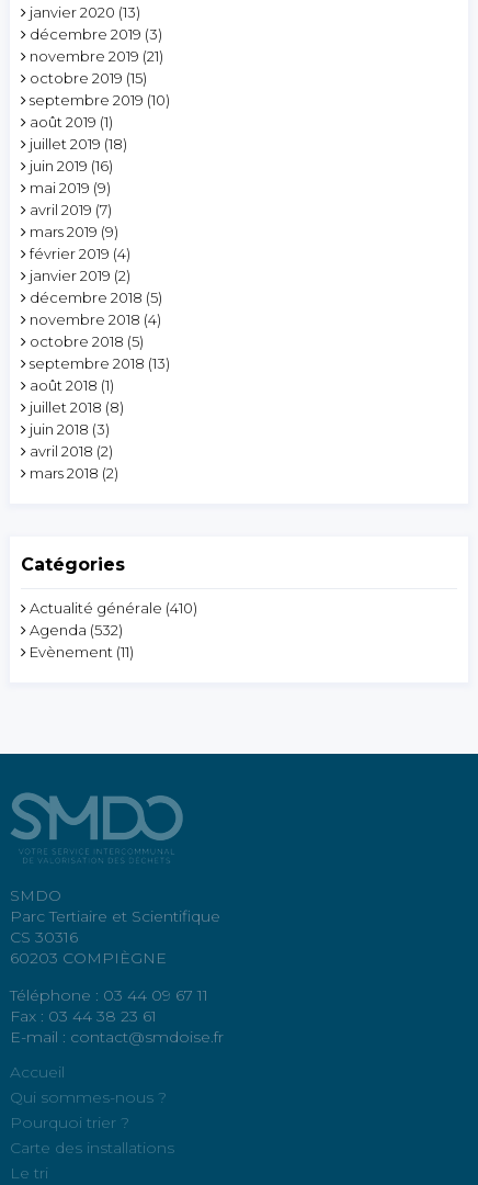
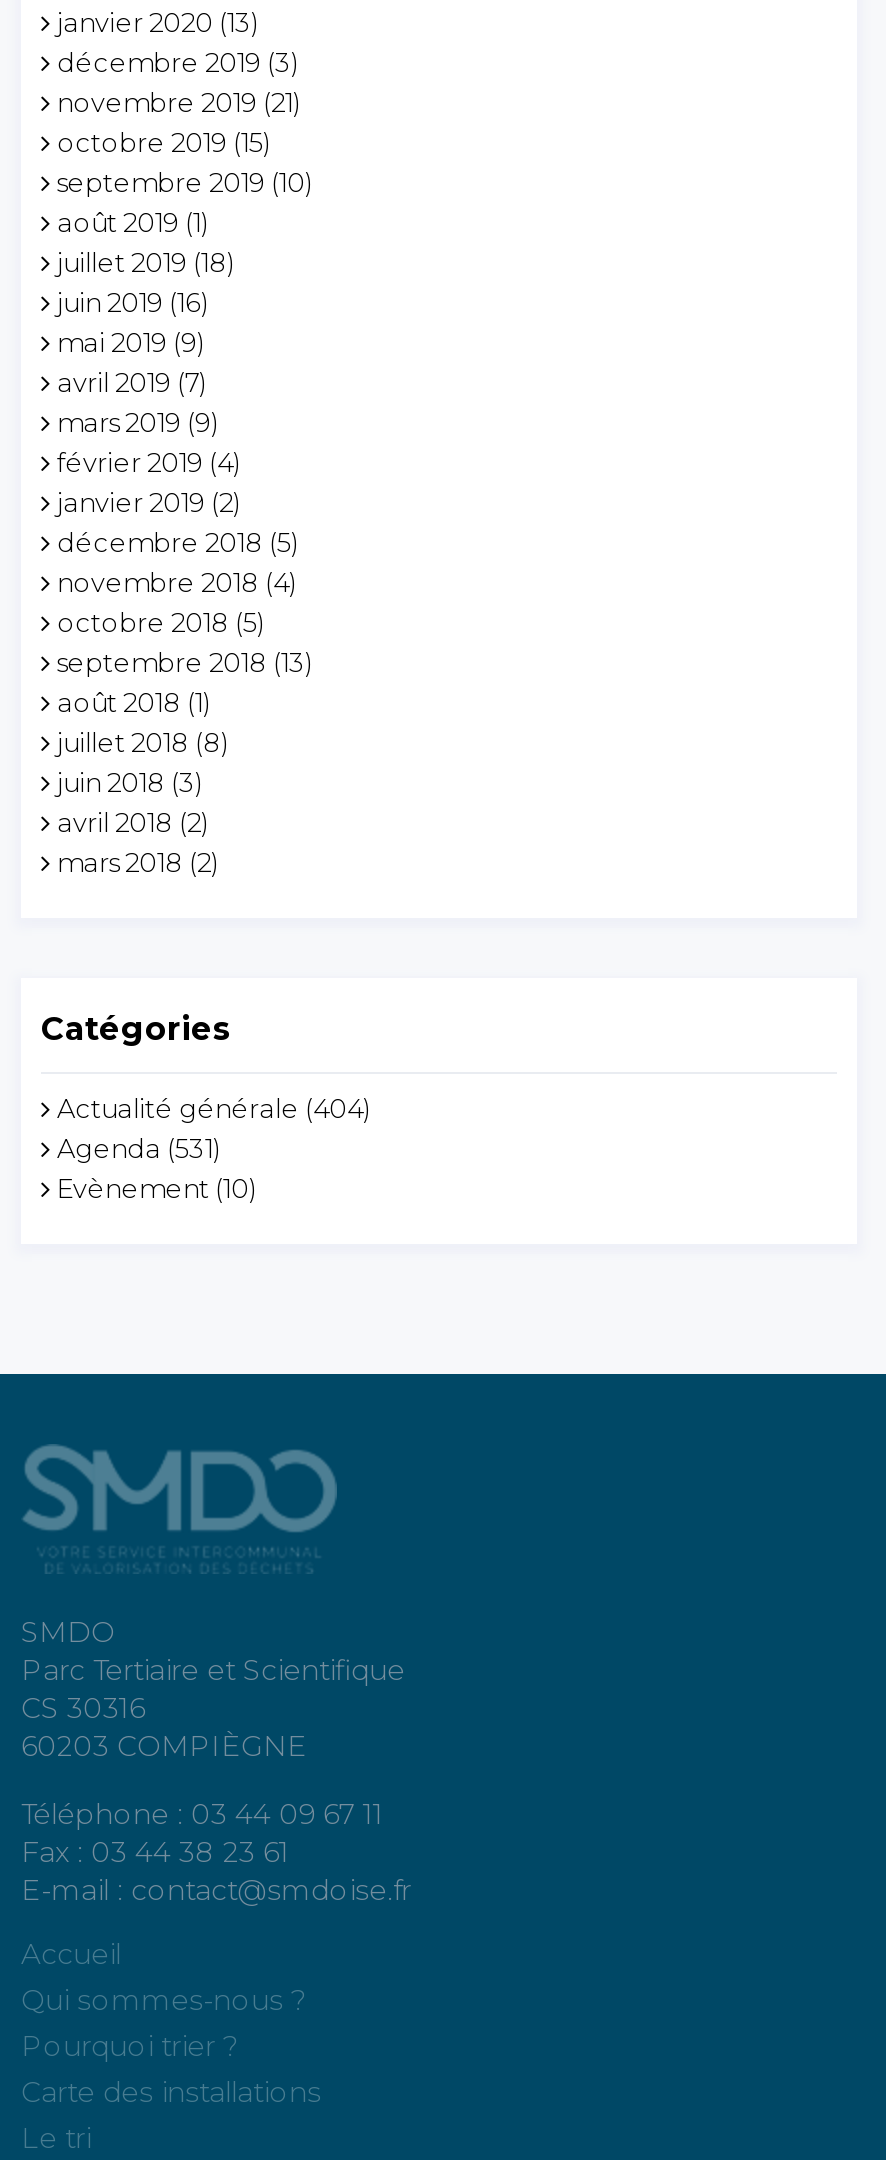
[30,599,197,616] Actualité générale (410) -> [57,1091,371,1123] Actualité générale (404)
[30,621,123,638] Agenda (532) -> [57,1131,221,1163] Agenda (531)
[30,643,134,660] Evènement (11) -> [57,1171,257,1203] Evènement (10)

